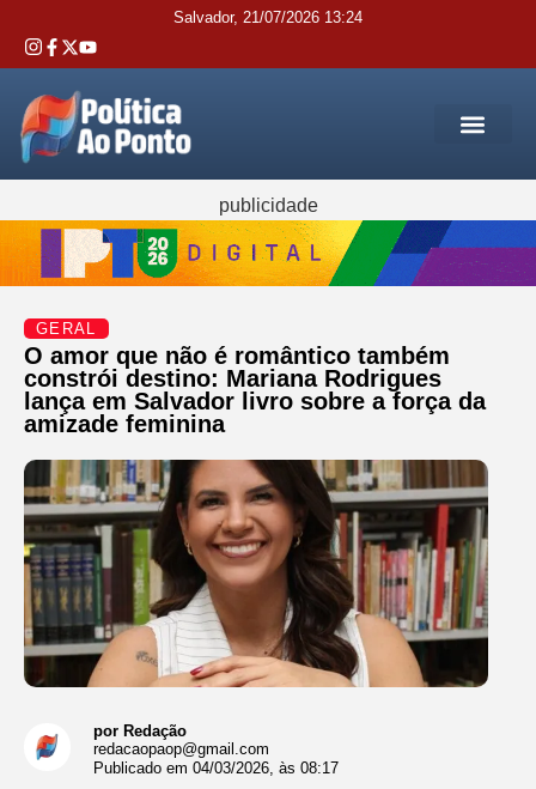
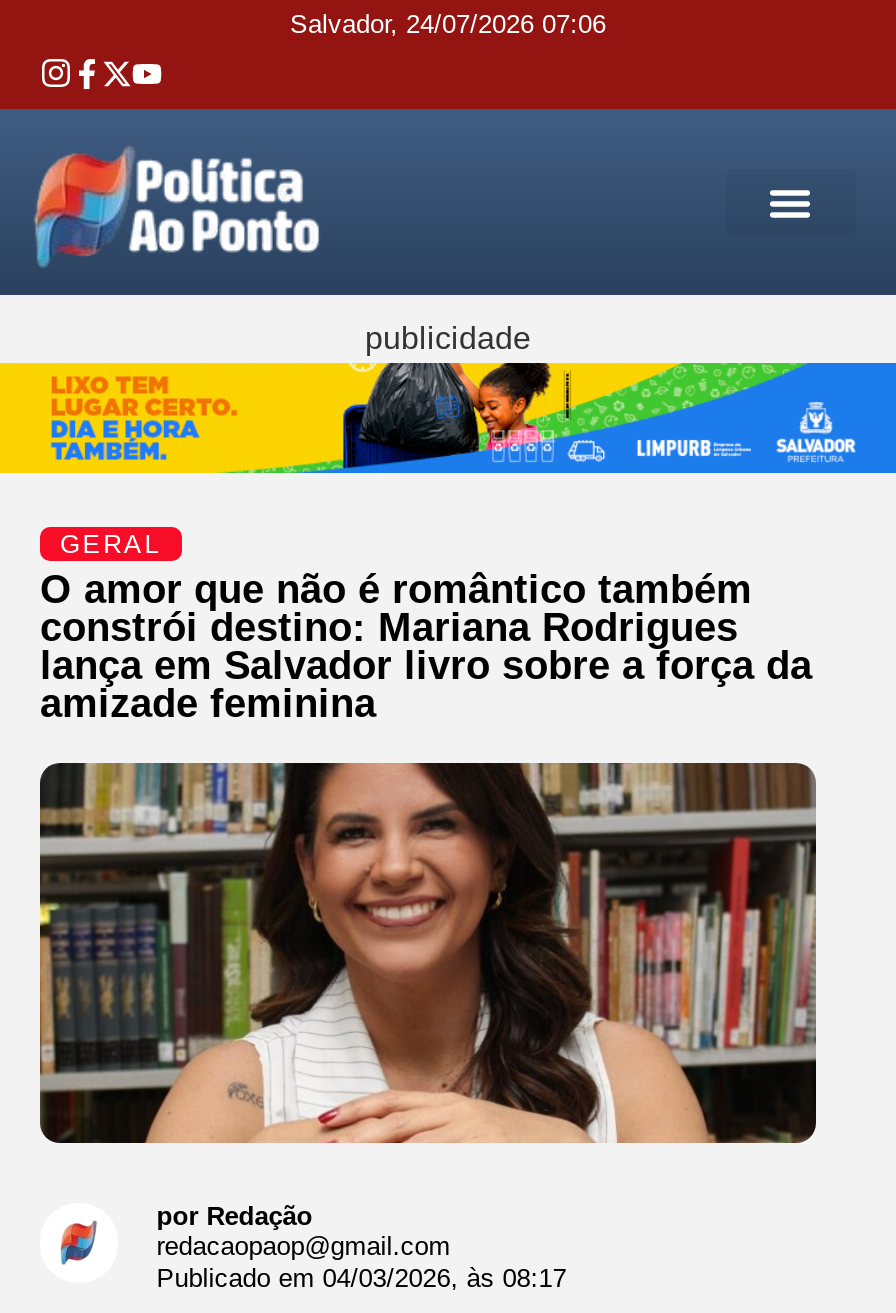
[173,8,363,26] Salvador, 21/07/2026 13:24 -> [290,9,606,39] Salvador, 24/07/2026 07:06
[4,219,532,287] [image] -> [6,361,890,475] [image]

